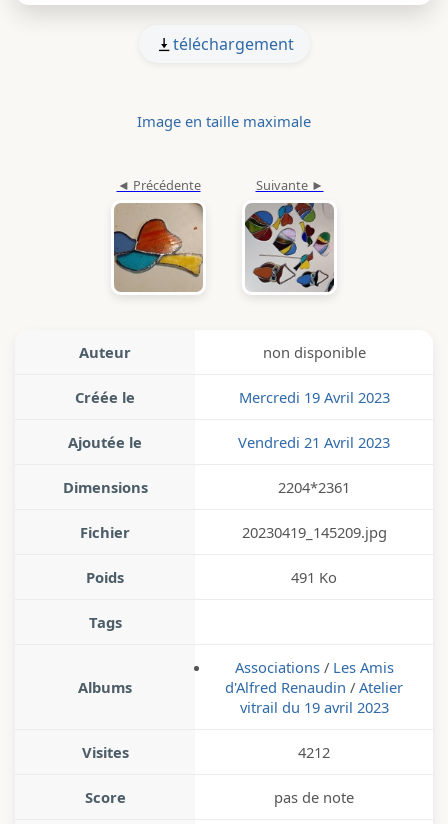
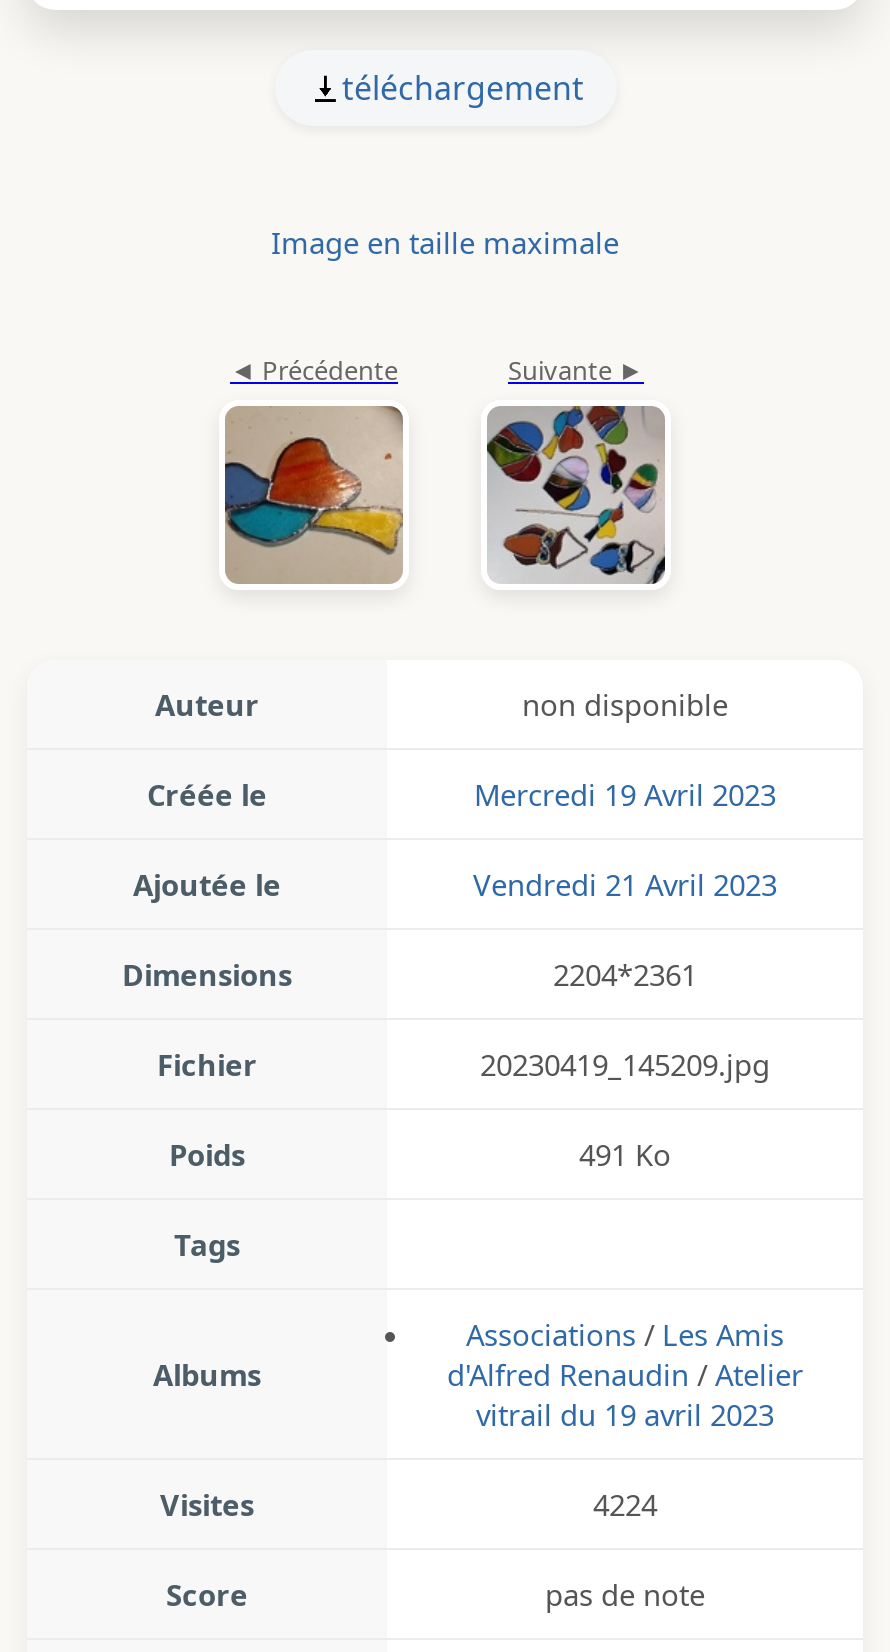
[298,742,330,762] 4212 -> [593,1485,657,1525] 4224

